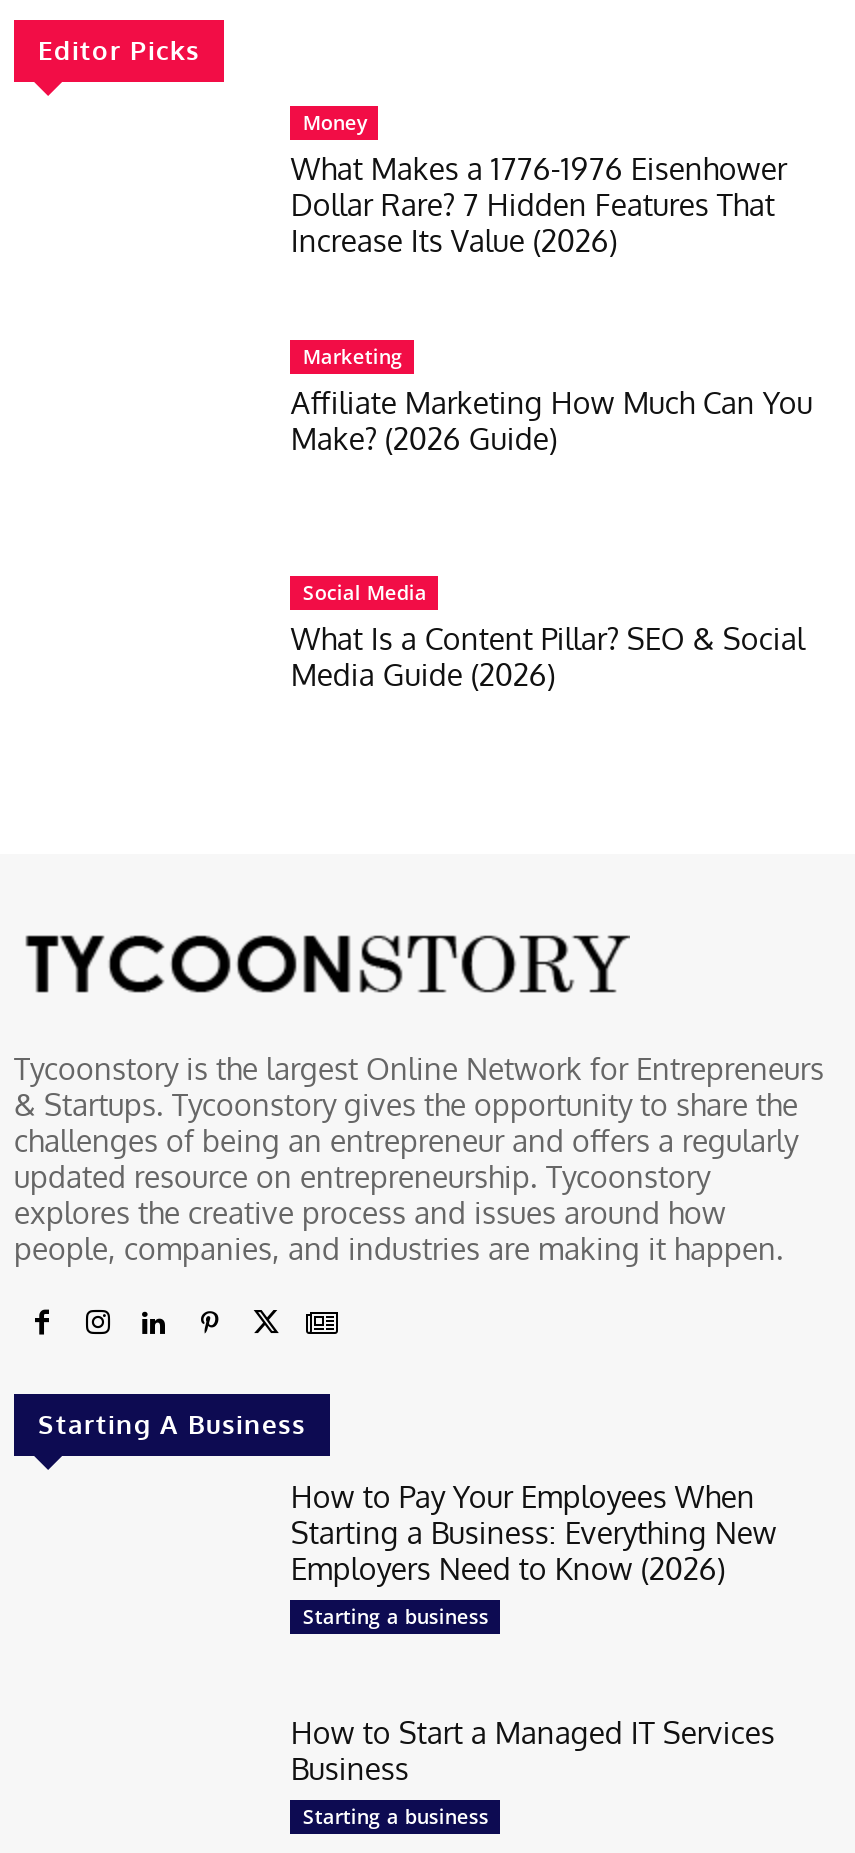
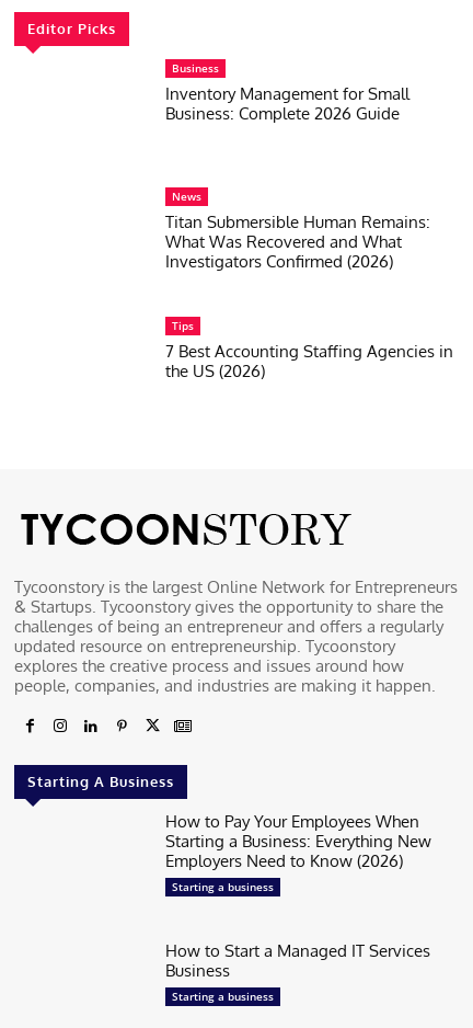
[291,107,787,259] Money | What Makes a 1776-1976 Eisenhower | Dollar Rare? 7 Hidden Features That | Increase Its Value (2026) -> [166,60,410,123] Business | Inventory Management for Small | Business: Complete 2026 Guide
[291,343,813,459] Marketing | Affiliate Marketing How Much Can You | Make? (2026 Guide) -> [166,189,431,272] News | Titan Submersible Human Remains: | What Was Recovered and What | Investigators Confirmed (2026)
[291,579,805,695] Social Media | What Is a Content Pillar? SEO & Social | Media Guide (2026) -> [166,318,454,382] Tips | 7 Best Accounting Staffing Agencies in | the US (2026)

